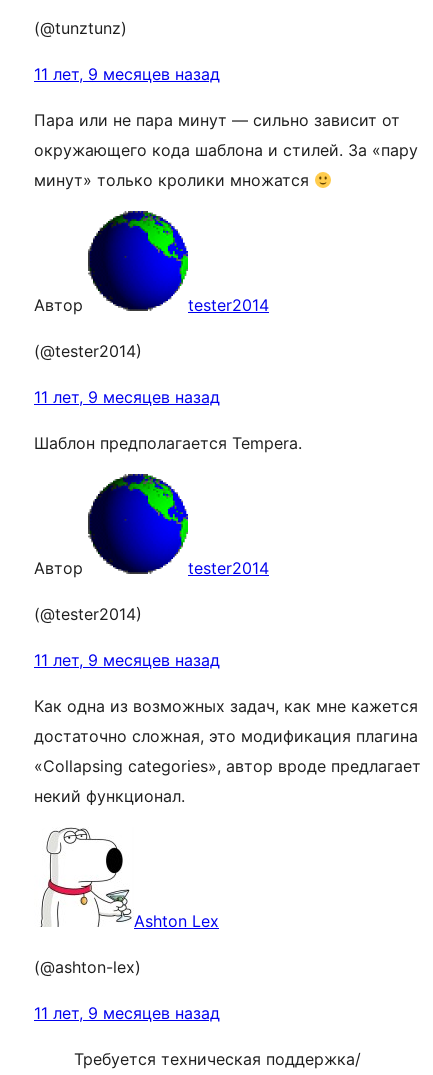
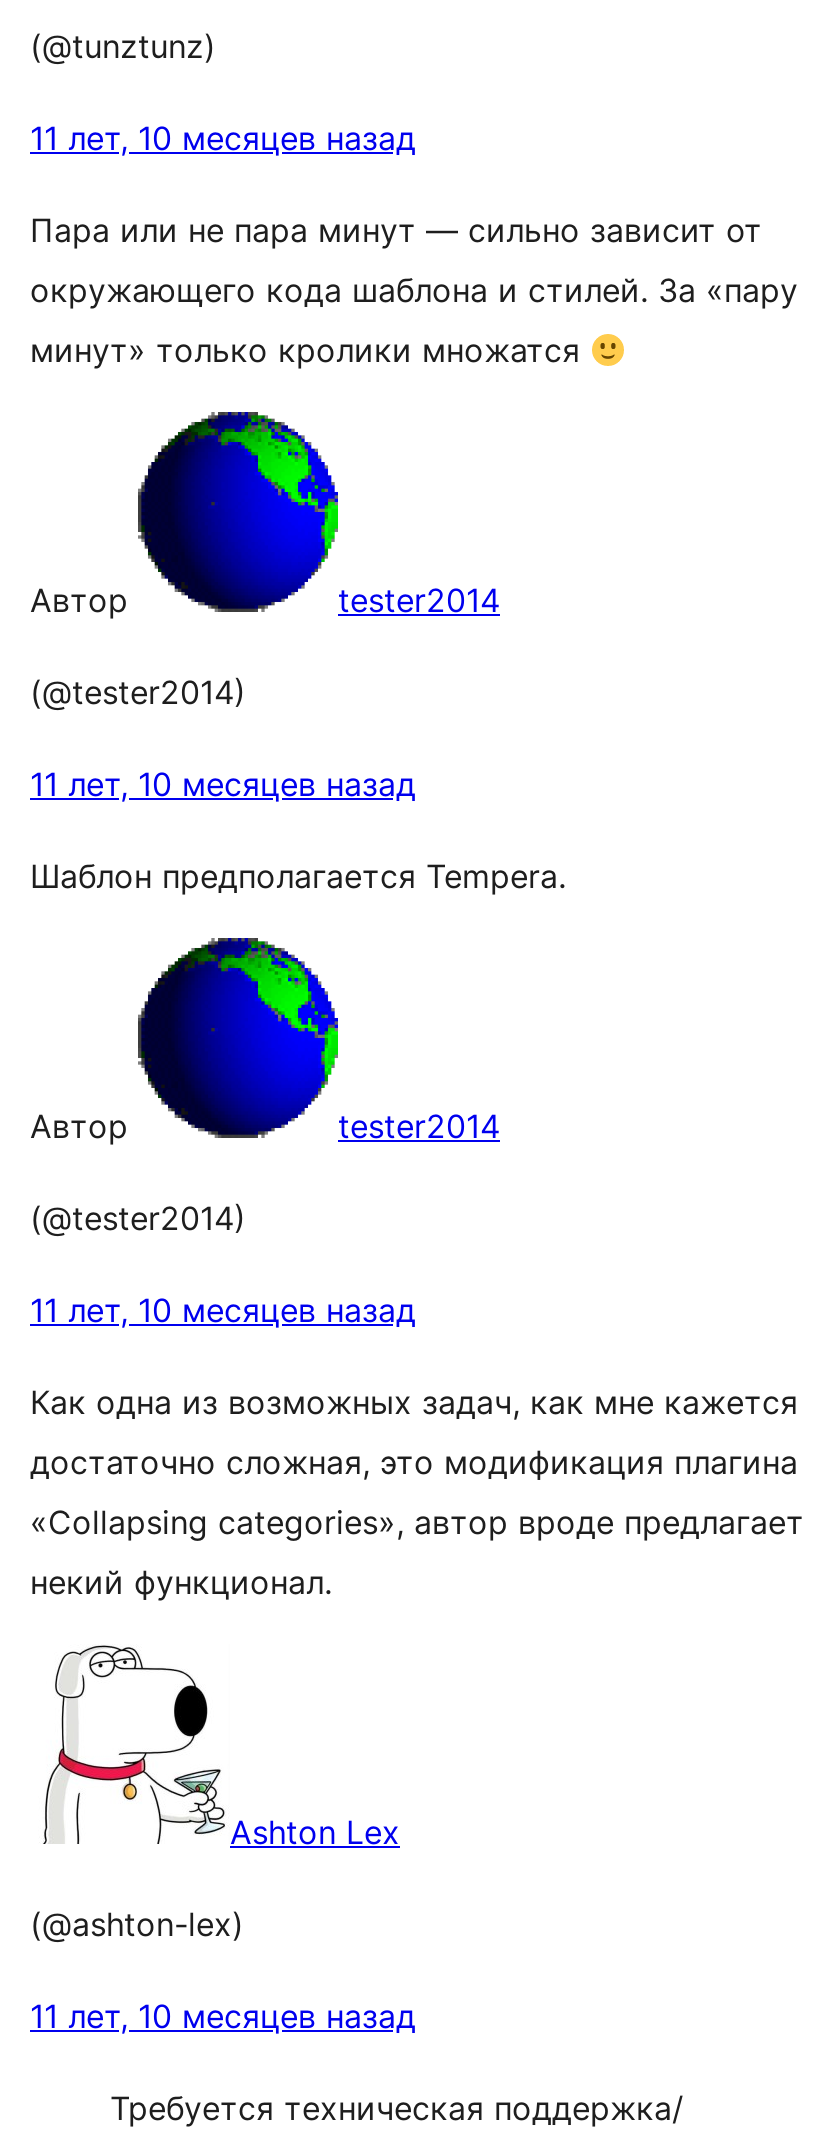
[34,64,220,84] 11 лет, 9 месяцев назад -> [30,118,416,158] 11 лет, 10 месяцев назад
[34,387,220,407] 11 лет, 9 месяцев назад -> [30,764,416,804] 11 лет, 10 месяцев назад
[34,650,220,670] 11 лет, 9 месяцев назад -> [30,1290,416,1330] 11 лет, 10 месяцев назад
[34,1003,220,1023] 11 лет, 9 месяцев назад -> [30,1996,416,2036] 11 лет, 10 месяцев назад

